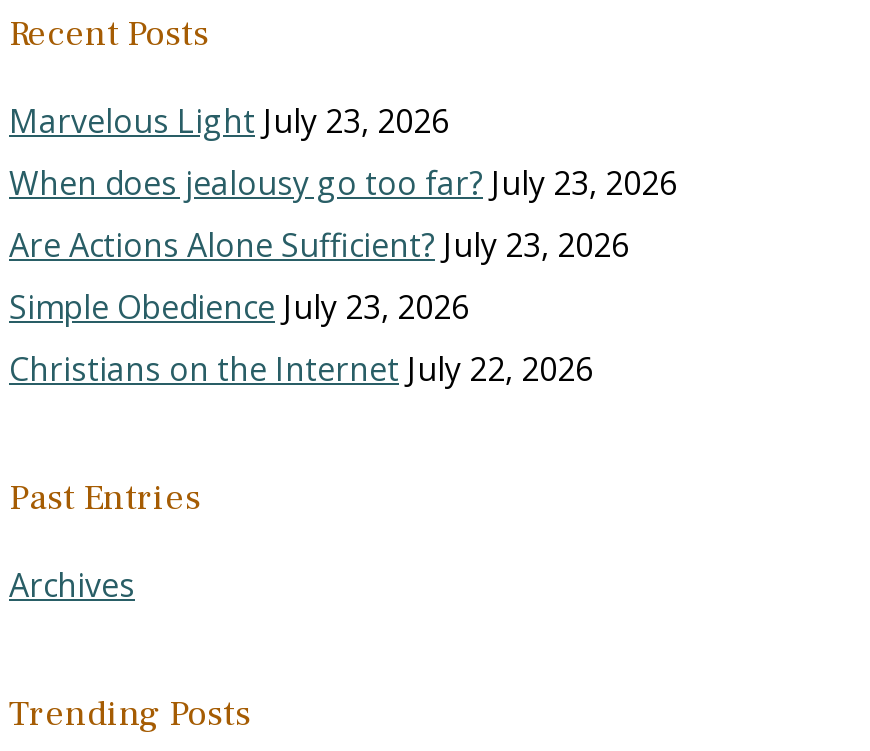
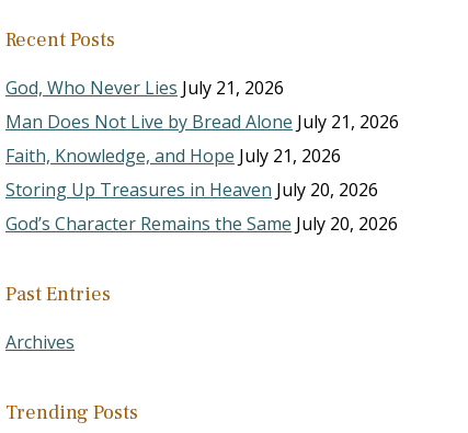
[9,99,677,391] Marvelous Light July 23, 2026 | When does jealousy go too far? July 23, 2026 | Are Actions Alone Sufficient? July 23, 2026 | Simple Obedience July 23, 2026 | Christians on the Internet July 22, 2026 -> [5,76,399,236] God, Who Never Lies July 21, 2026 | Man Does Not Live by Bread Alone July 21, 2026 | Faith, Knowledge, and Hope July 21, 2026 | Storing Up Treasures in Heaven July 20, 2026 | God’s Character Remains the Same July 20, 2026

